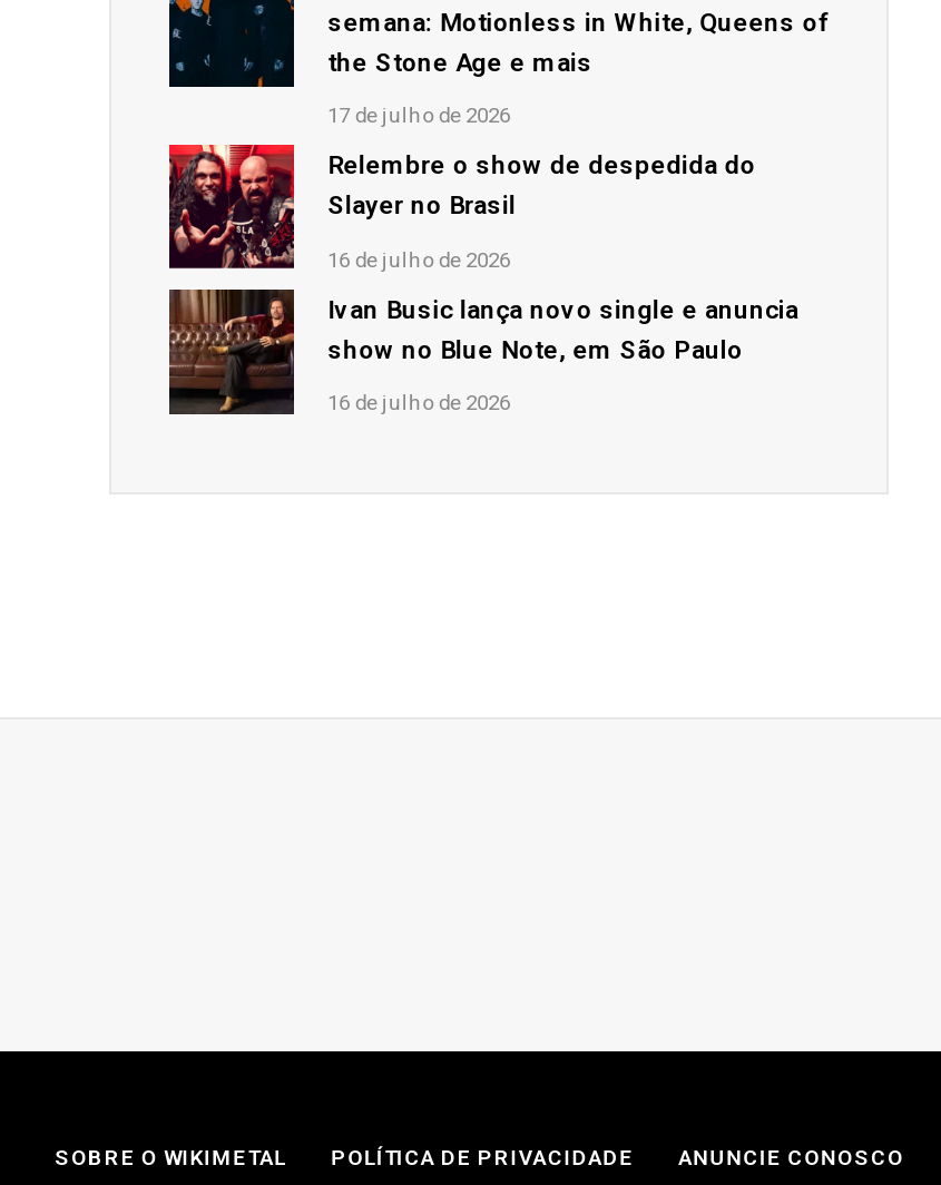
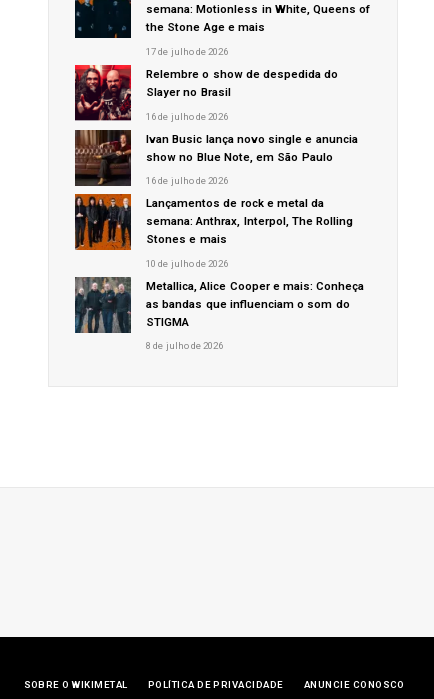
none -> [74,193,364,351] [image] | Lançamentos de rock e metal da | semana: Anthrax, Interpol, The Rolling | Stones e mais | 10 de julho de 2026 | Metallica, Alice Cooper e mais: Conheça | as bandas que influenciam o som do | STIGMA | 8 de julho de 2026
none -> [74,276,132,334] [image]

